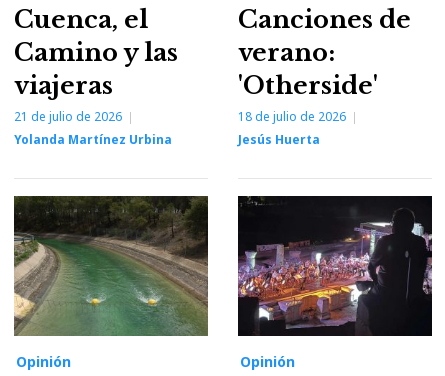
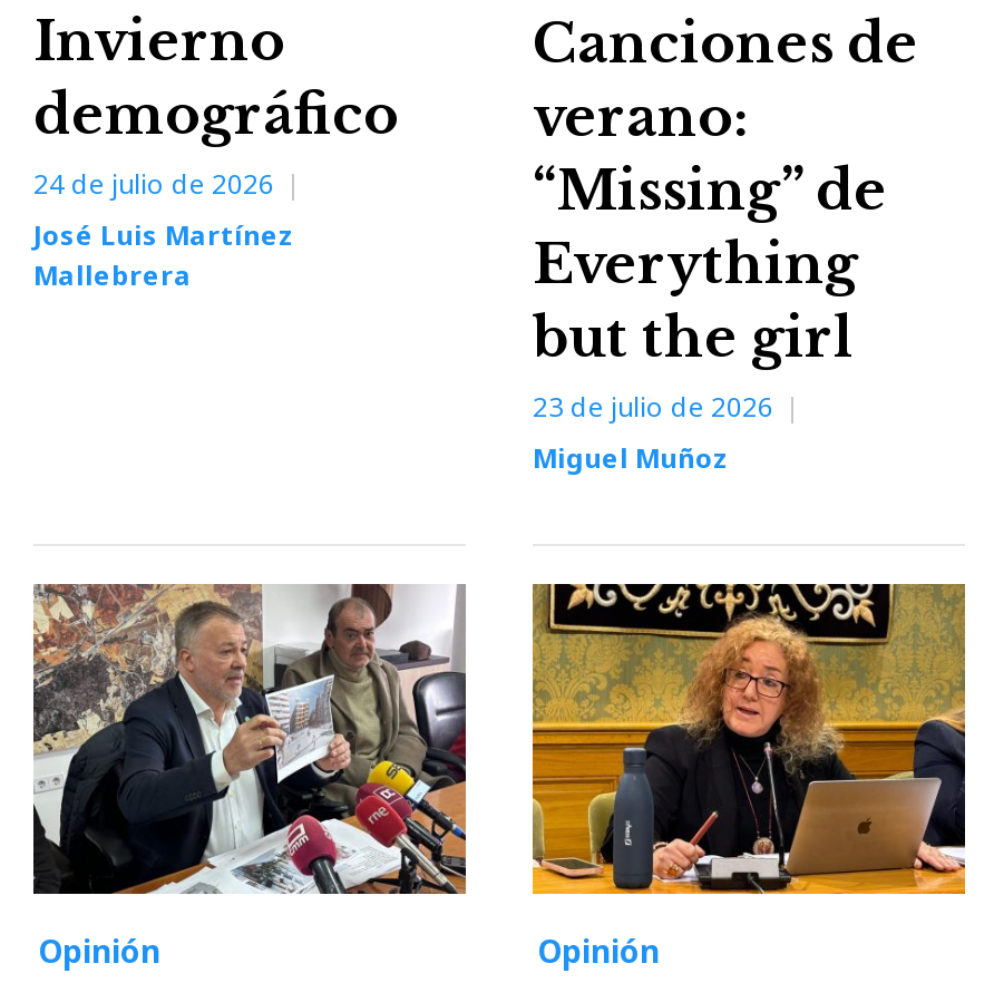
[14,5,178,148] Cuenca, el | Camino y las | viajeras | 21 de julio de 2026 | Yolanda Martínez Urbina -> [33,10,399,295] Invierno | demográfico | 24 de julio de 2026 | José Luis Martínez | Mallebrera
[238,71,378,148] 'Otherside' | 18 de julio de 2026 | Jesús Huerta -> [533,157,887,476] “Missing” de | Everything | but the girl | 23 de julio de 2026 | Miguel Muñoz
[13,195,208,337] [image] -> [31,582,466,896] [image]
[237,195,433,337] [image] -> [530,582,967,896] [image]

